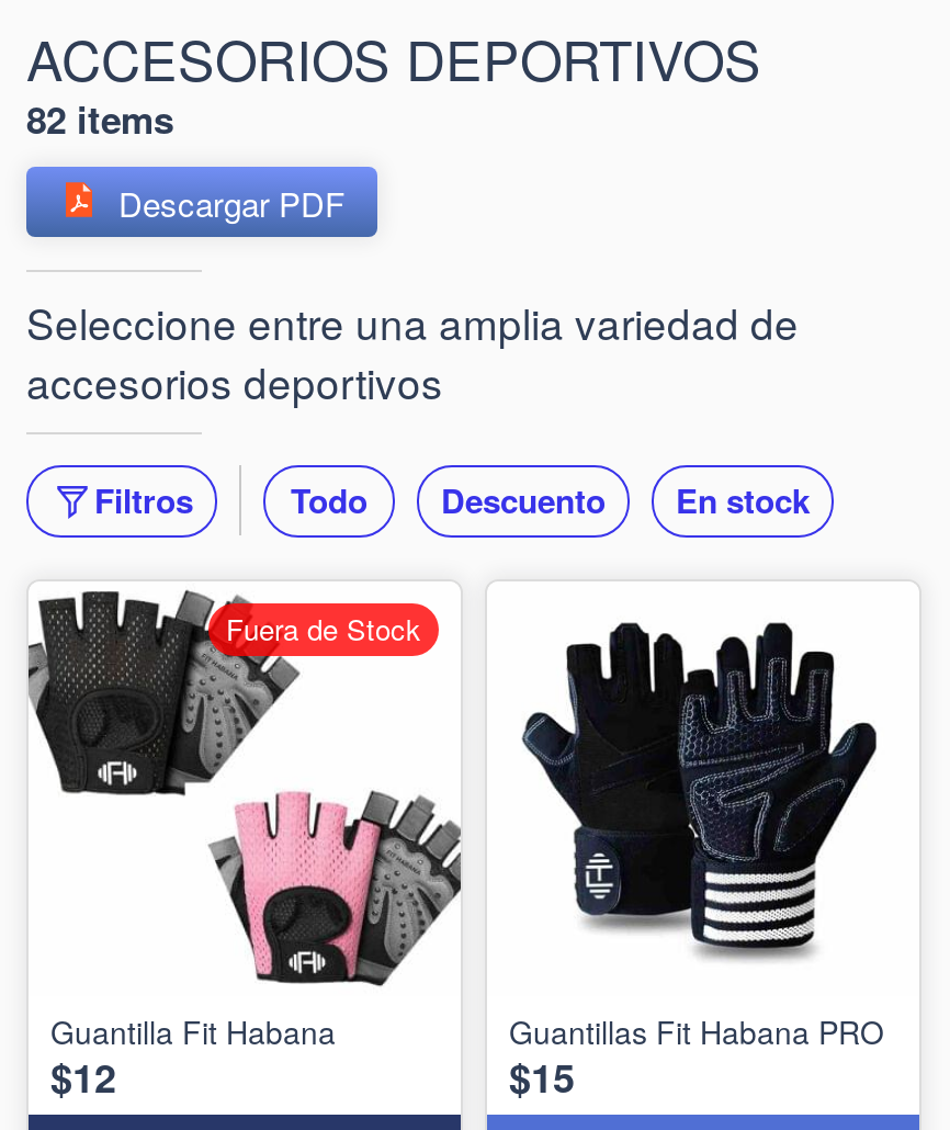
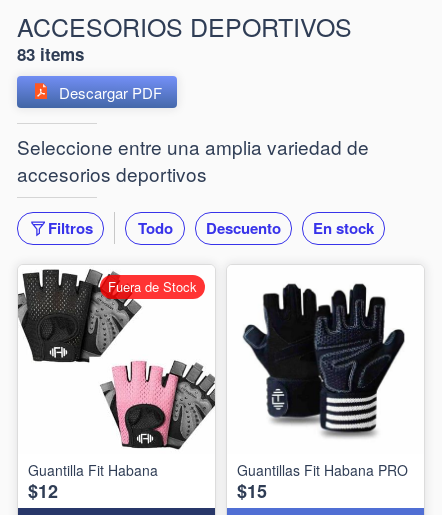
[26,92,173,145] 82 items -> [17,42,84,66] 83 items

